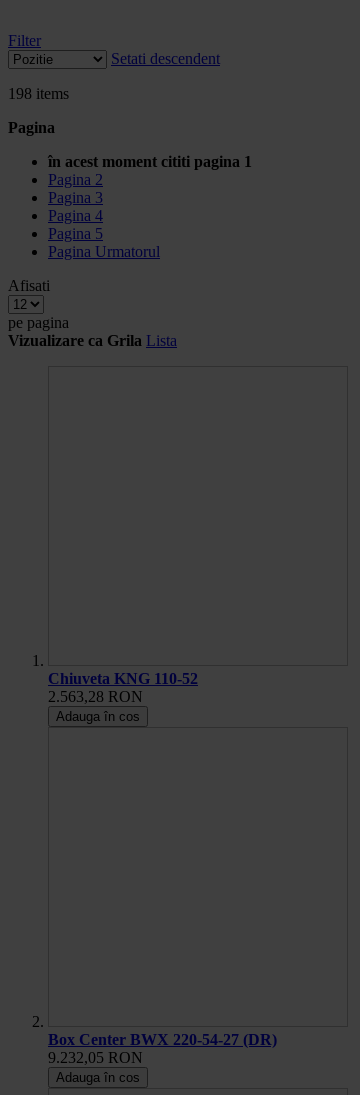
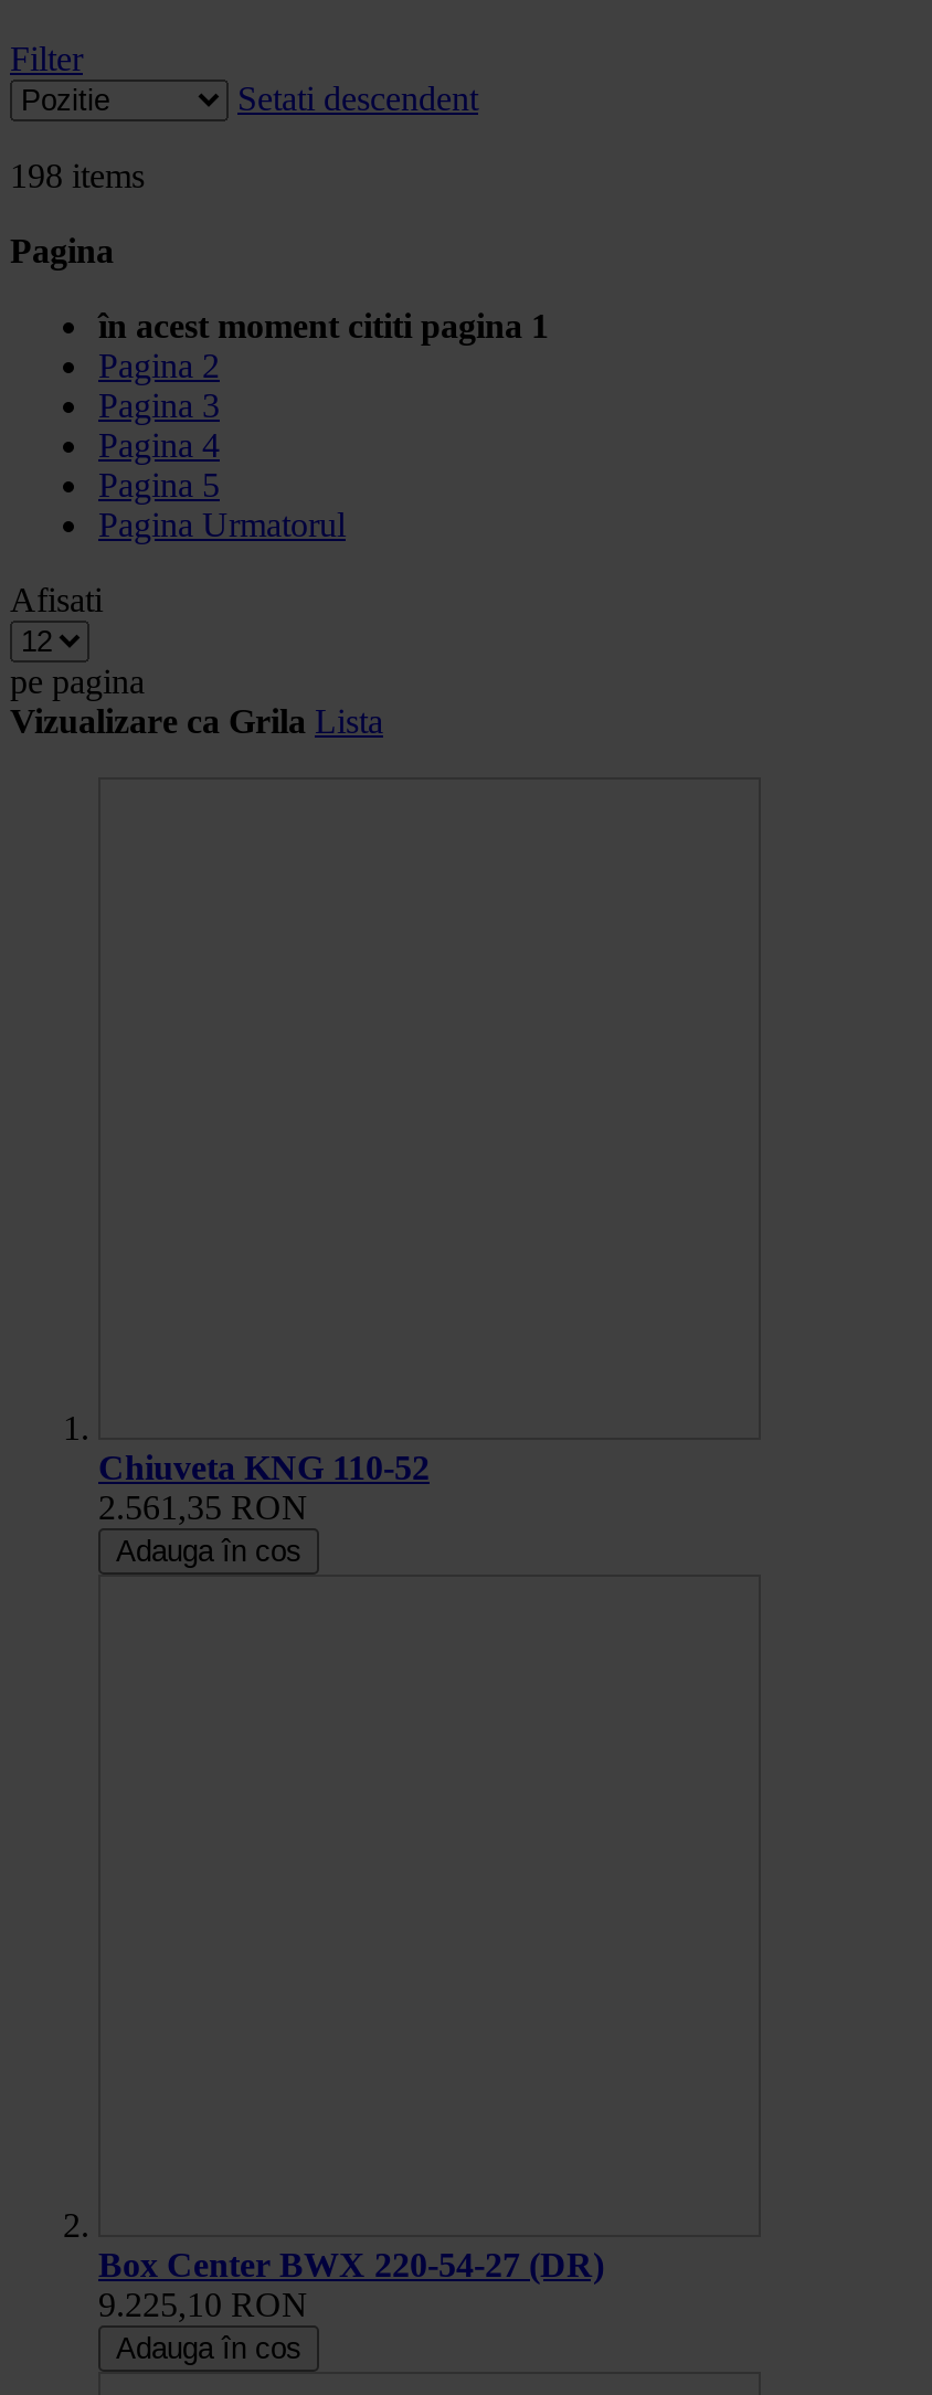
[48,688,143,705] 2.563,28 RON -> [98,1488,308,1526] 2.561,35 RON
[48,1049,143,1066] 9.232,05 RON -> [98,2285,308,2323] 9.225,10 RON

